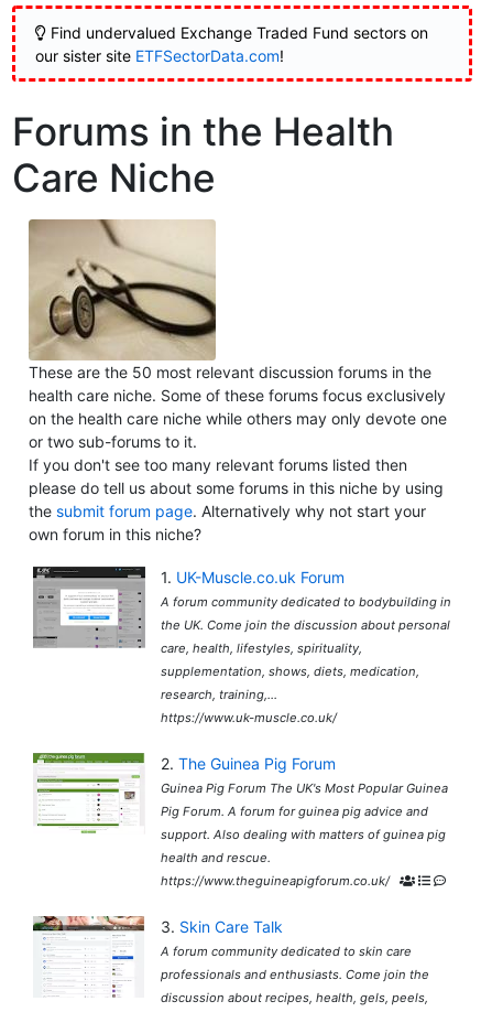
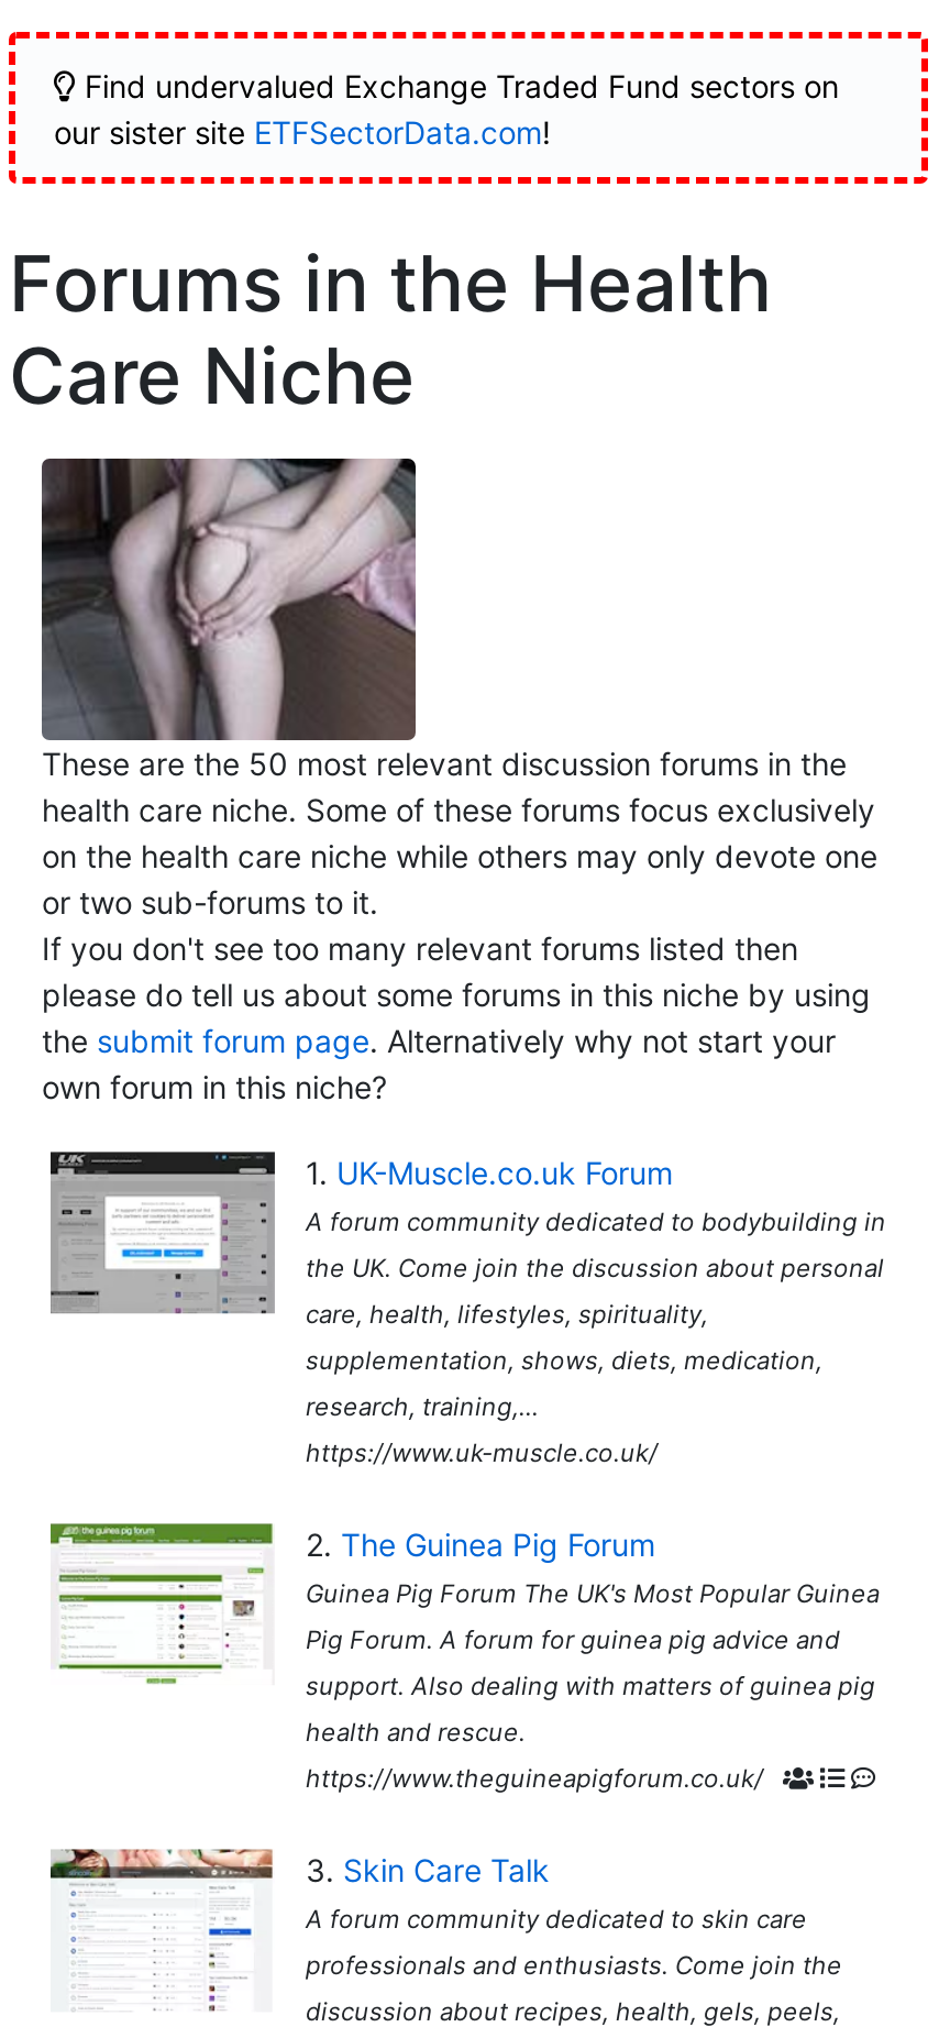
[28,218,216,360] [image] -> [40,456,418,740] [image]

